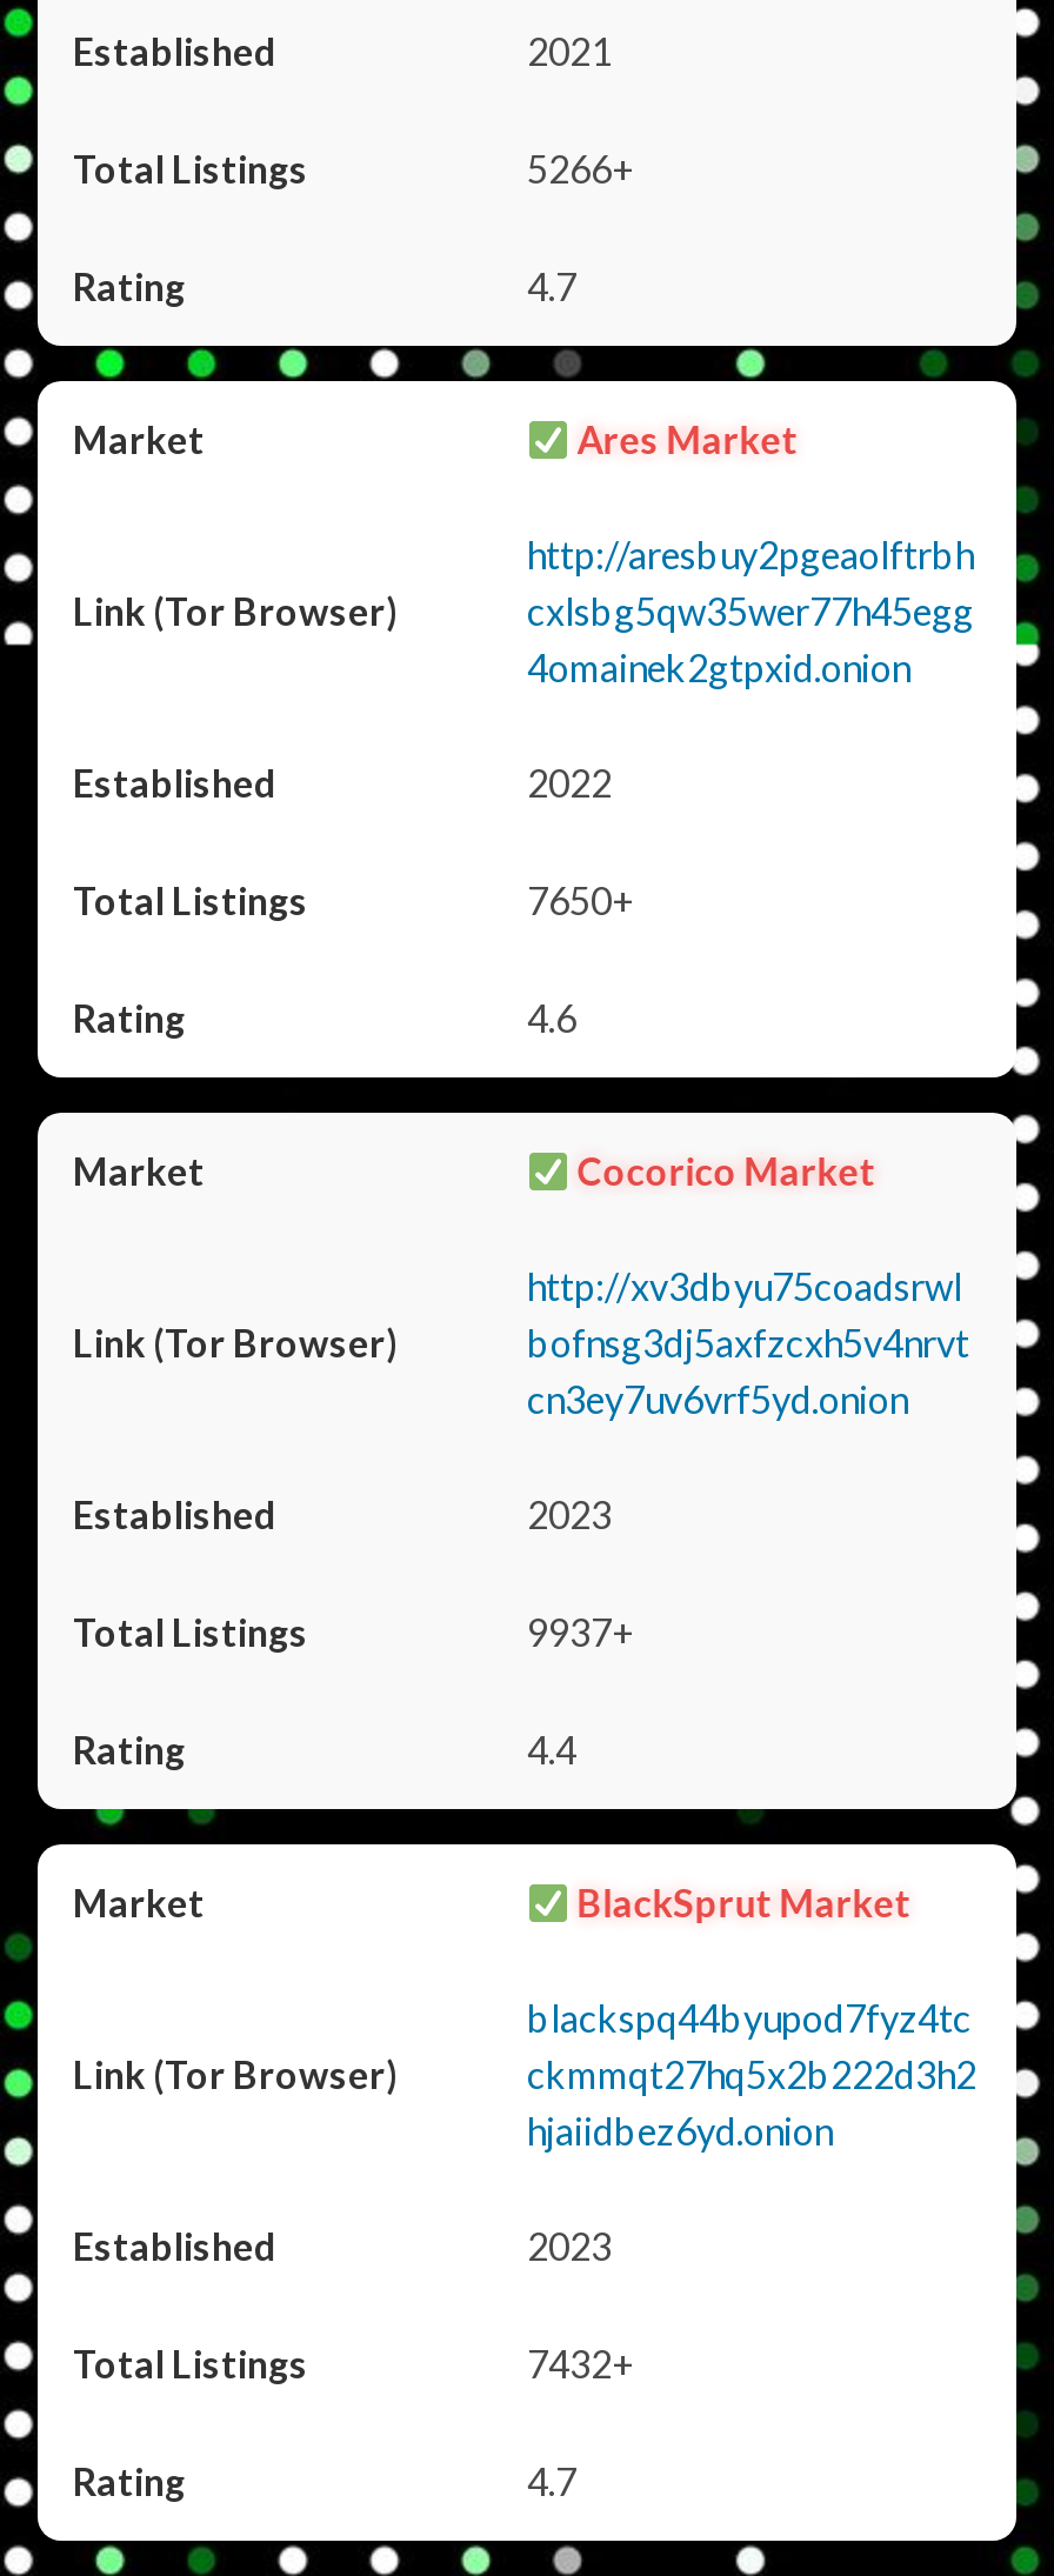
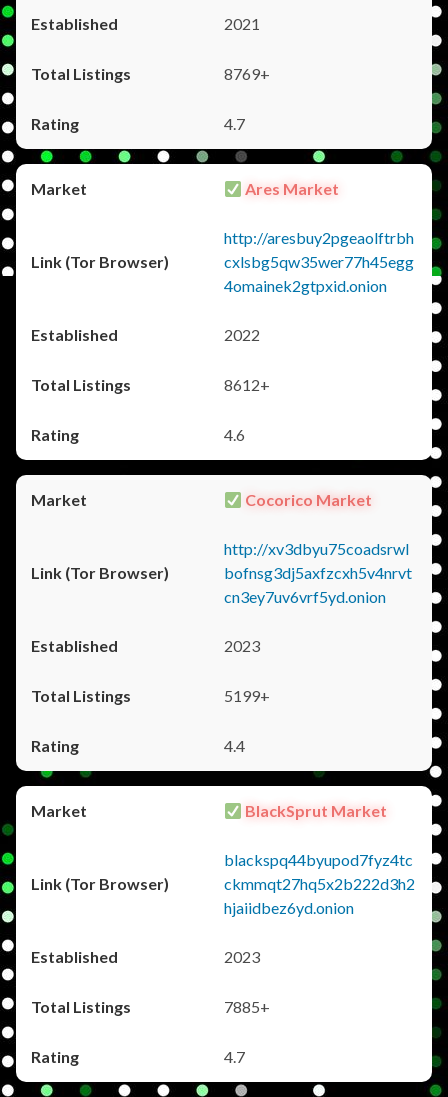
[527,146,635,191] 5266+ -> [224,64,270,83] 8769+
[527,877,635,922] 7650+ -> [224,375,270,394] 8612+
[527,1609,635,1654] 9937+ -> [224,686,270,705] 5199+
[527,2341,635,2385] 7432+ -> [224,997,270,1016] 7885+

